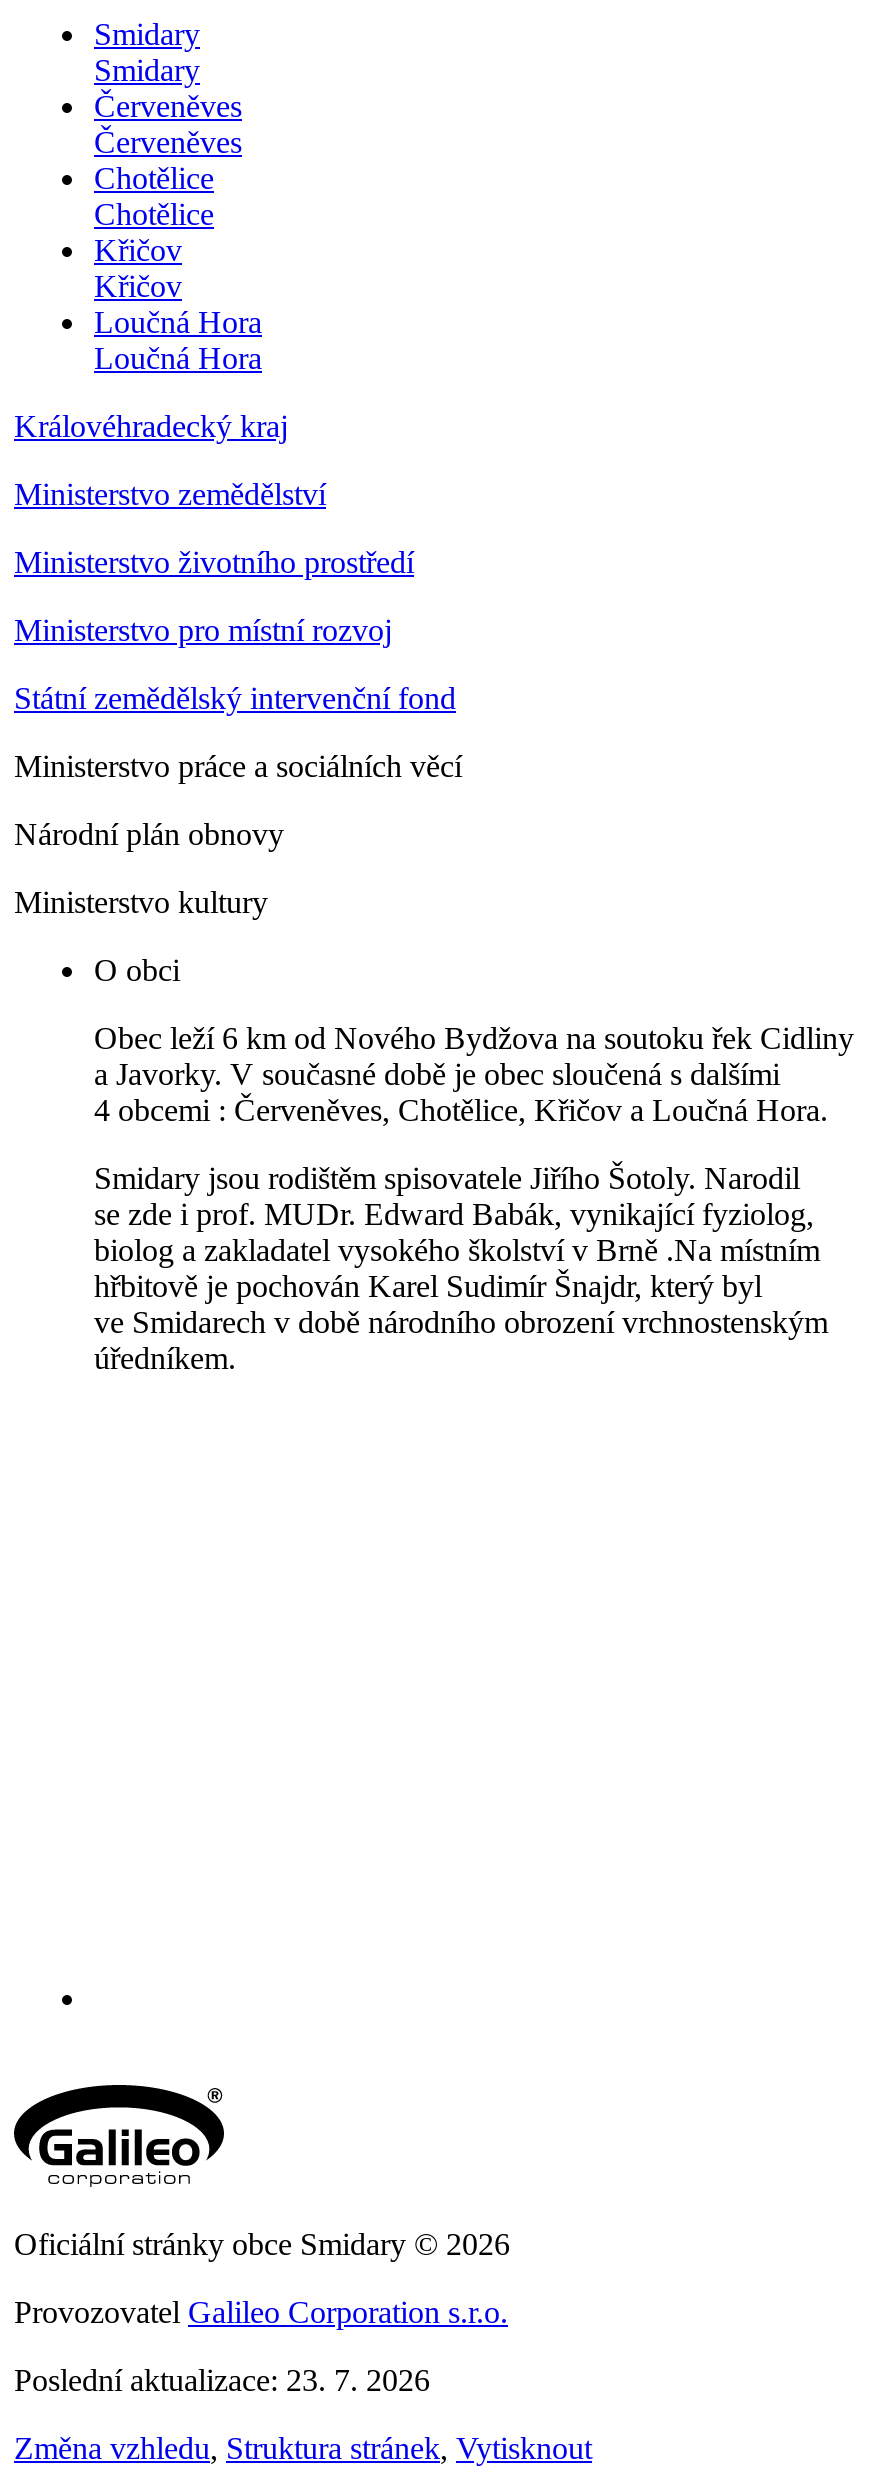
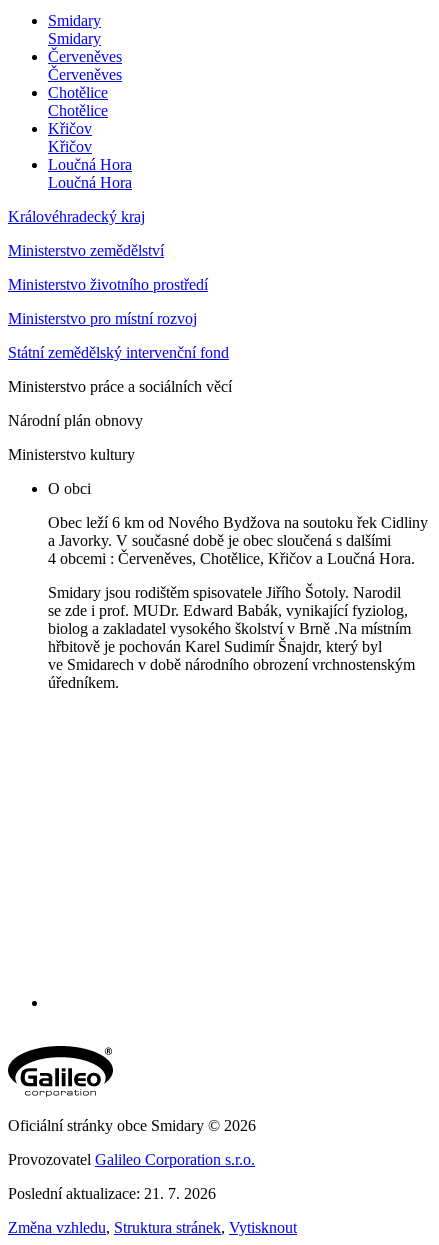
[14,2362,430,2396] Poslední aktualizace: 23. 7. 2026 -> [8,1185,216,1202] Poslední aktualizace: 21. 7. 2026

